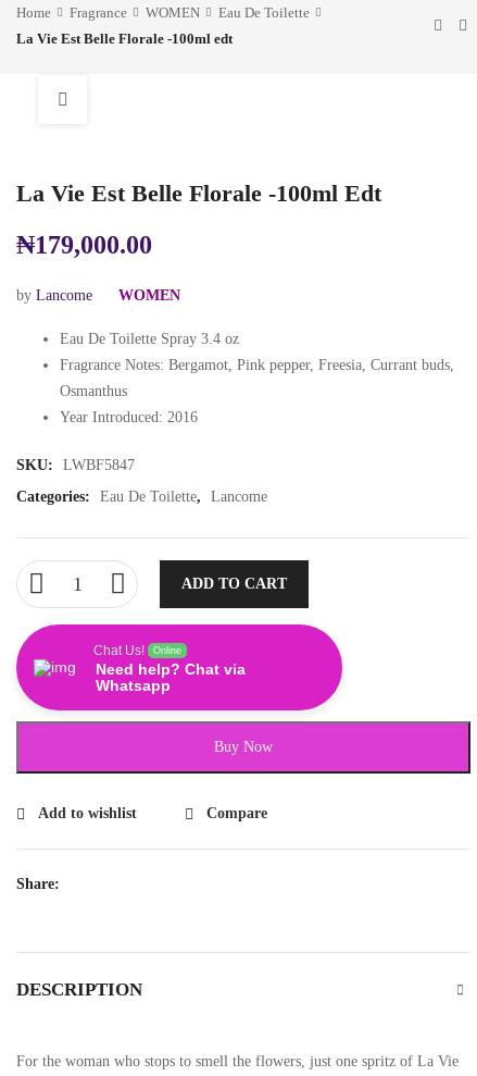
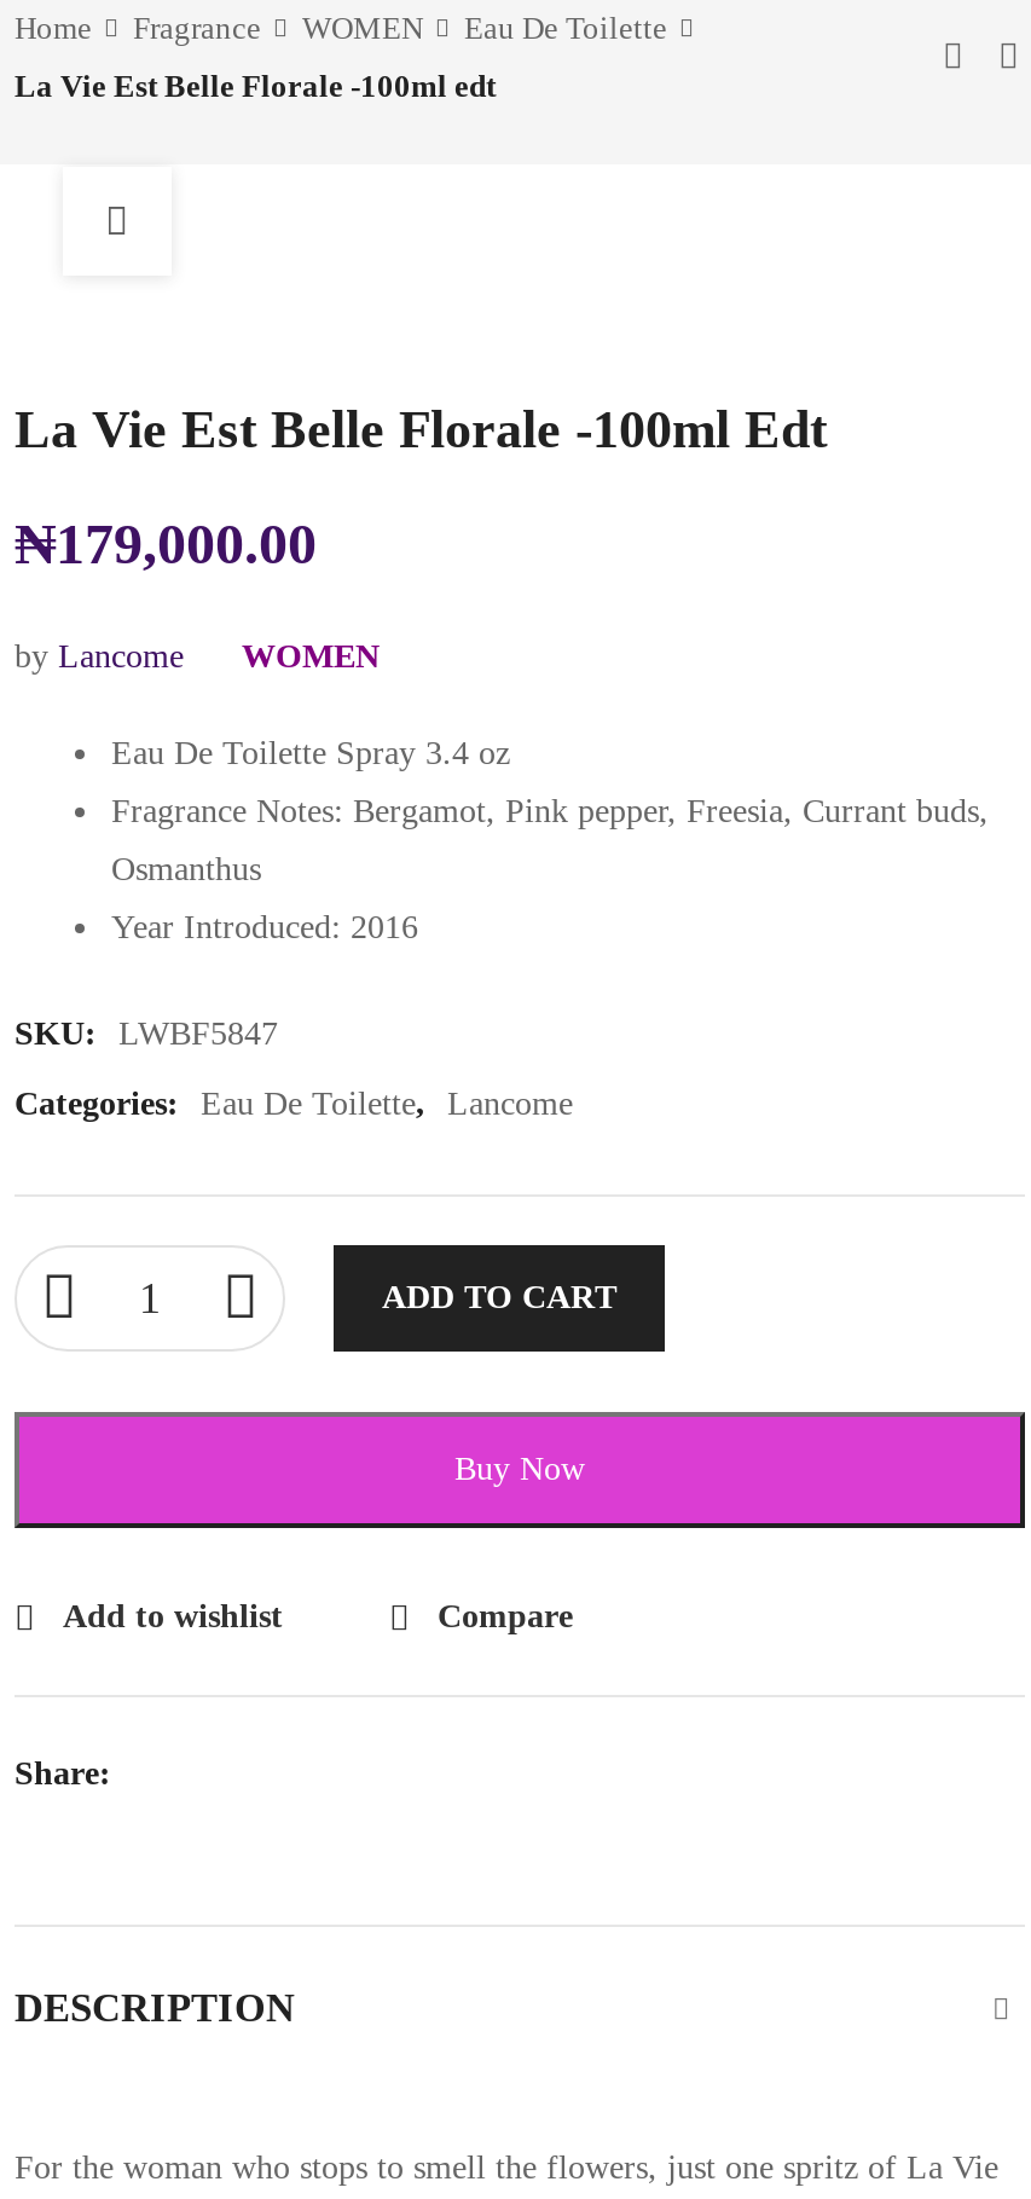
[15,623,343,713] [image] | Chat Us! | Online | Need help? Chat via | Whatsapp -> none

